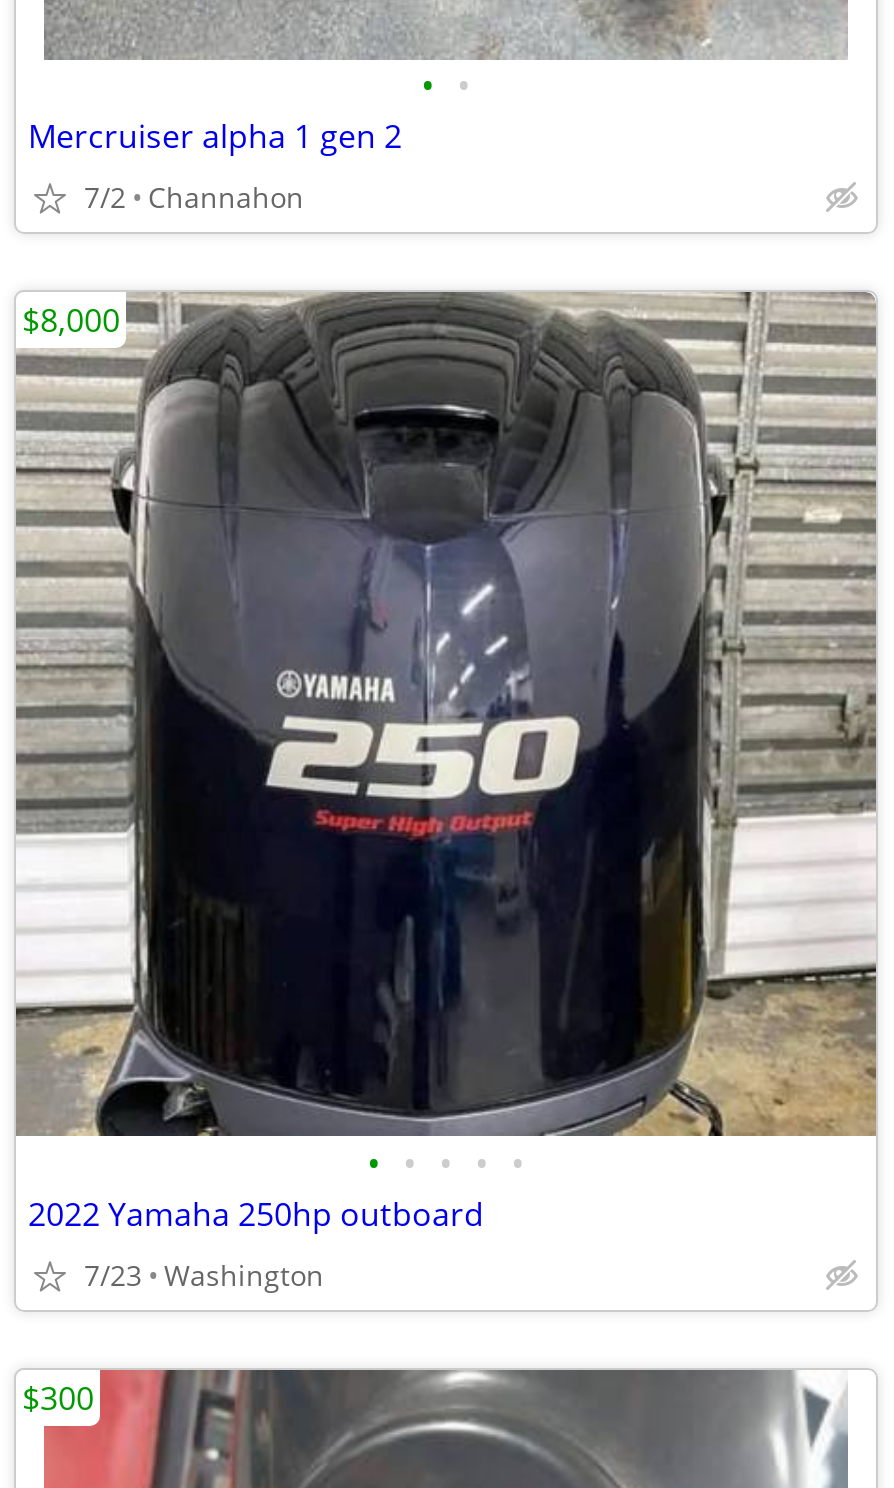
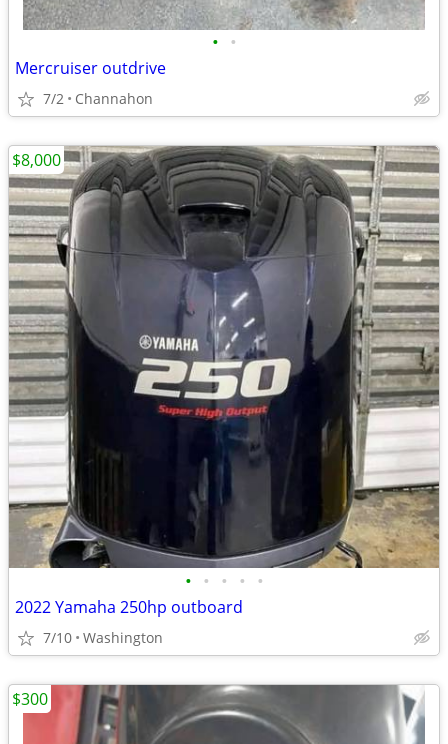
[28,114,402,158] Mercruiser alpha 1 gen 2 -> [15,57,166,79] Mercruiser outdrive
[84,1256,324,1294] 7/23 Washington -> [43,628,163,647] 7/10 Washington

